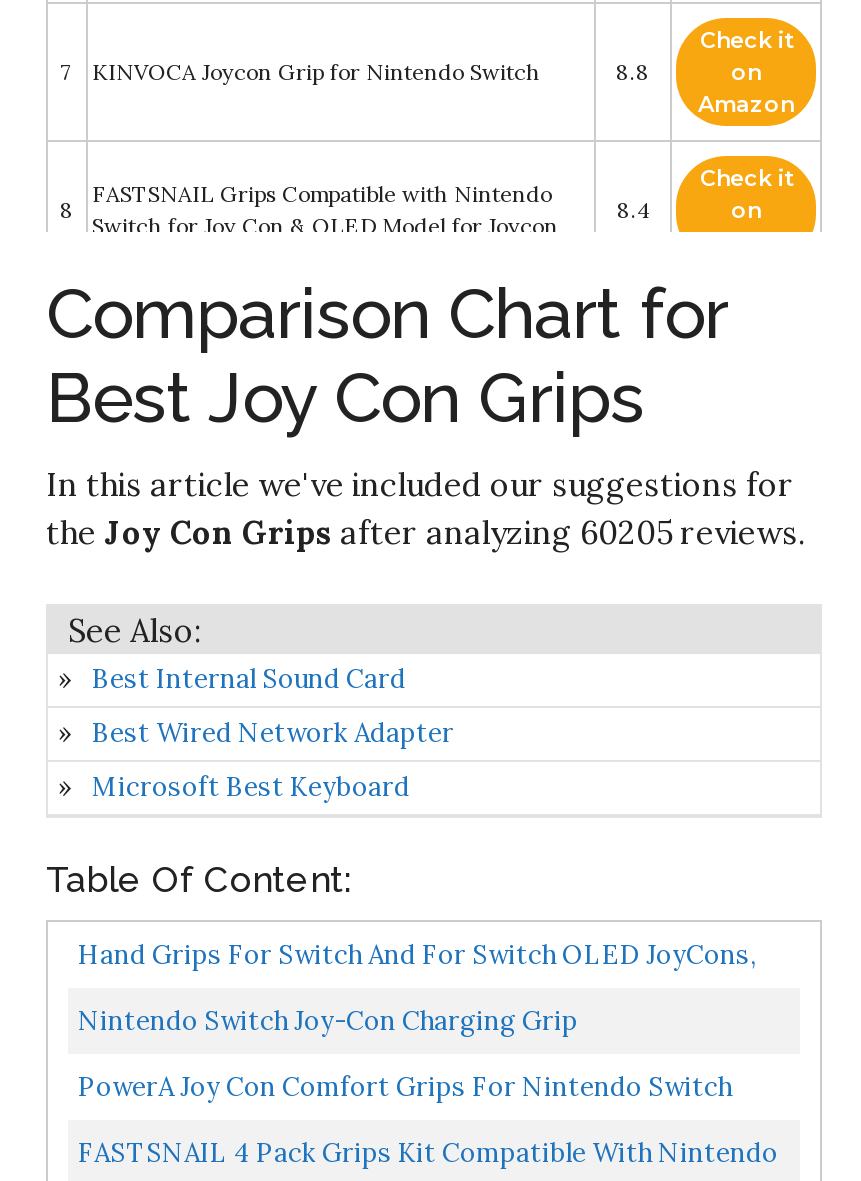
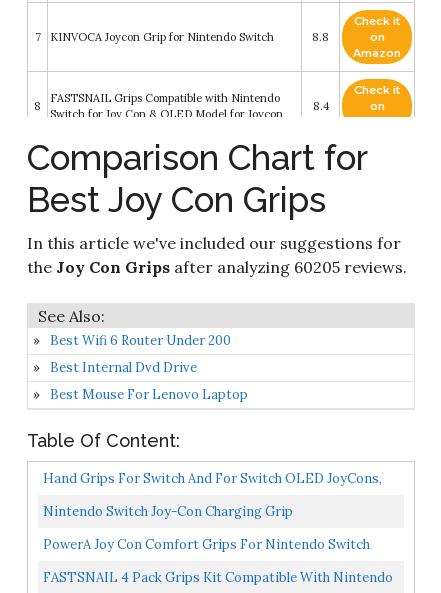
[92,663,406,697] Best Internal Sound Card -> [50,332,231,349] Best Wifi 6 Router Under 200
[92,717,454,751] Best Wired Network Adapter -> [50,359,197,376] Best Internal Dvd Drive
[92,771,410,805] Microsoft Best Keyboard -> [50,386,248,403] Best Mouse For Lenovo Laptop

